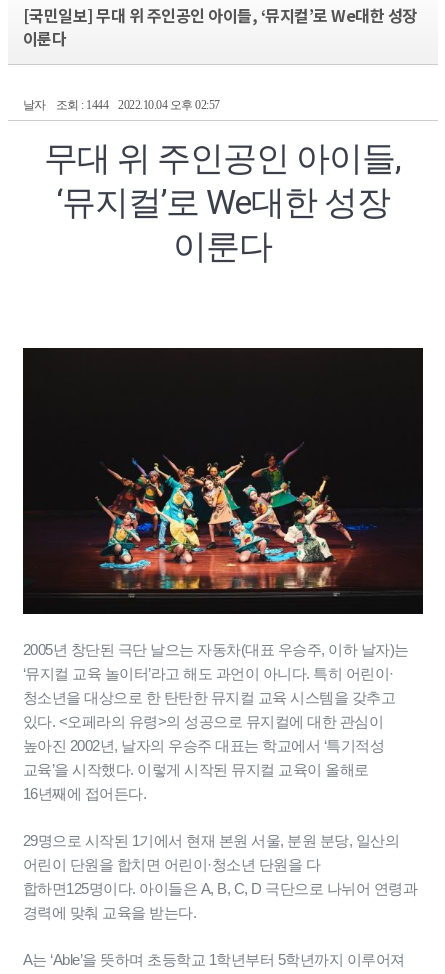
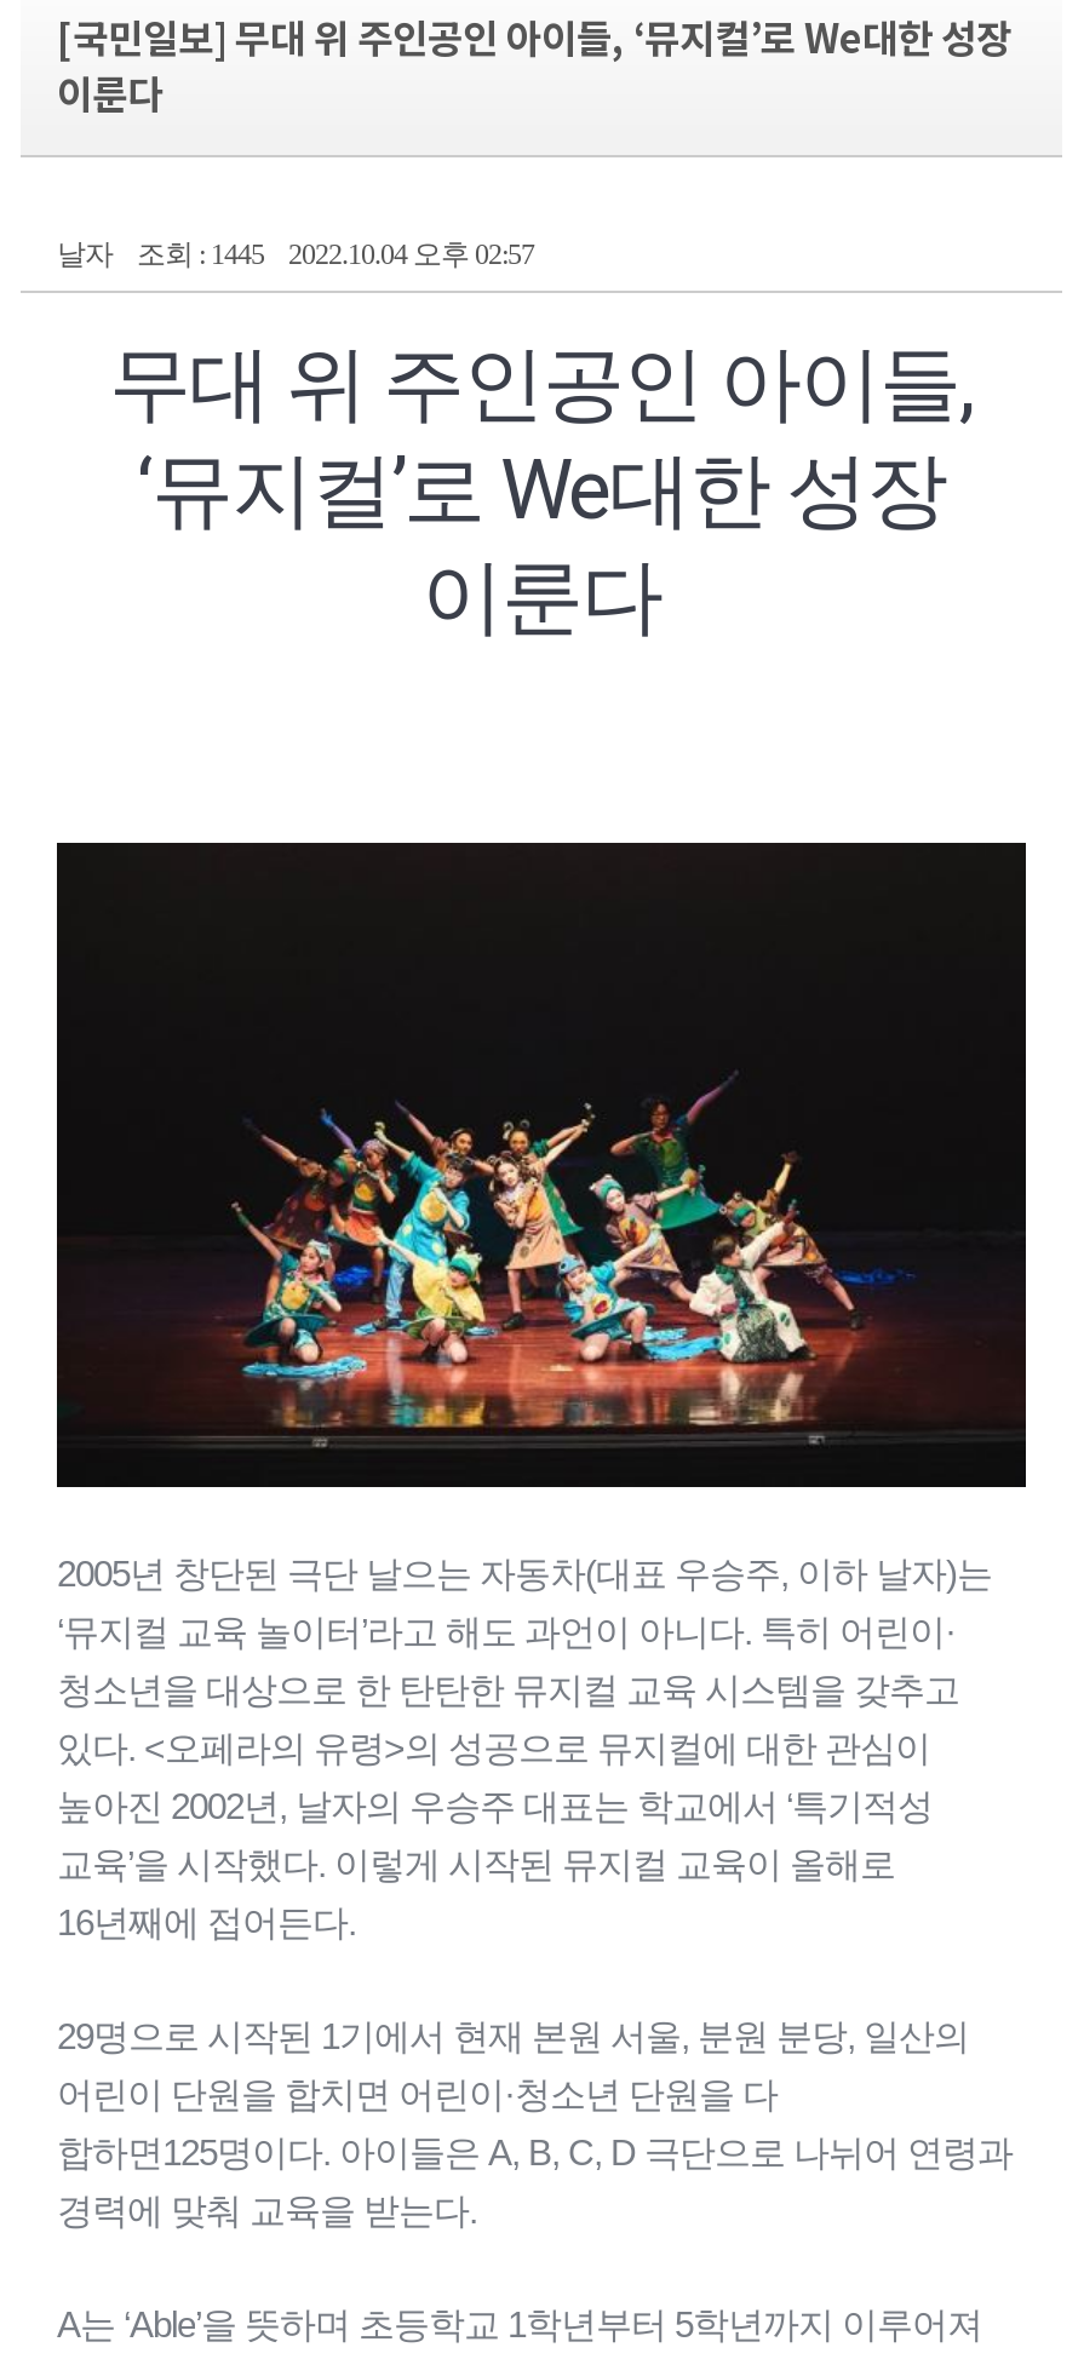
[23,98,220,112] 날자 조회 : 1444 2022.10.04 오후 02:57 -> [57,237,534,271] 날자 조회 : 1445 2022.10.04 오후 02:57

